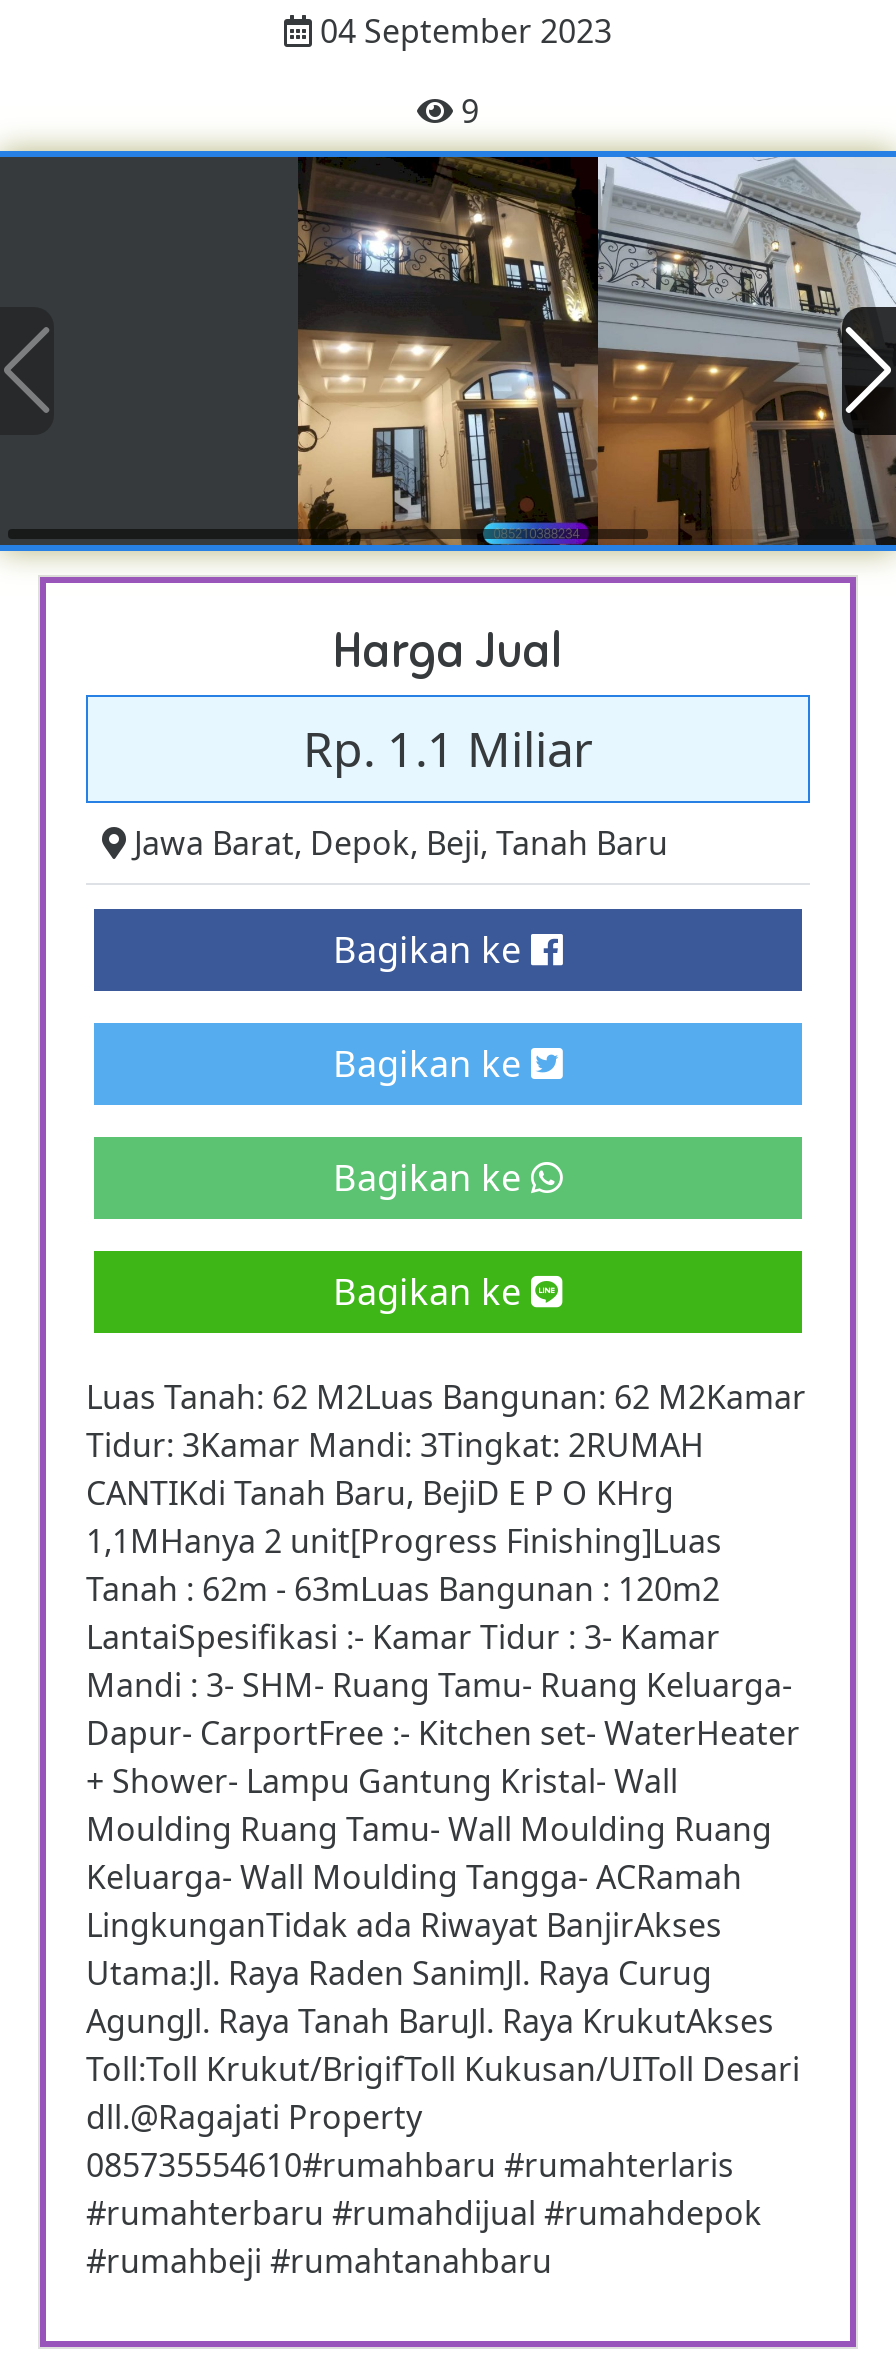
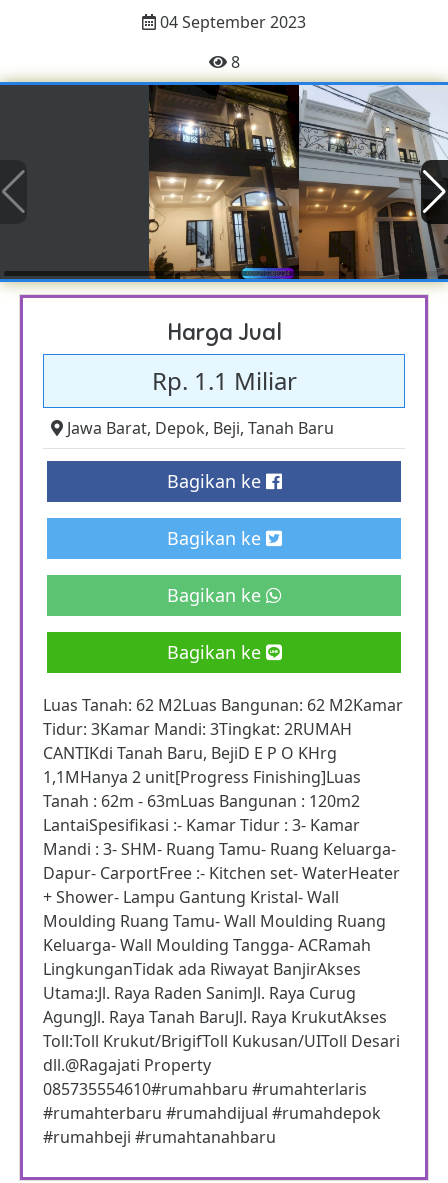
[453,89,479,133] 9 -> [226,51,239,73] 8

